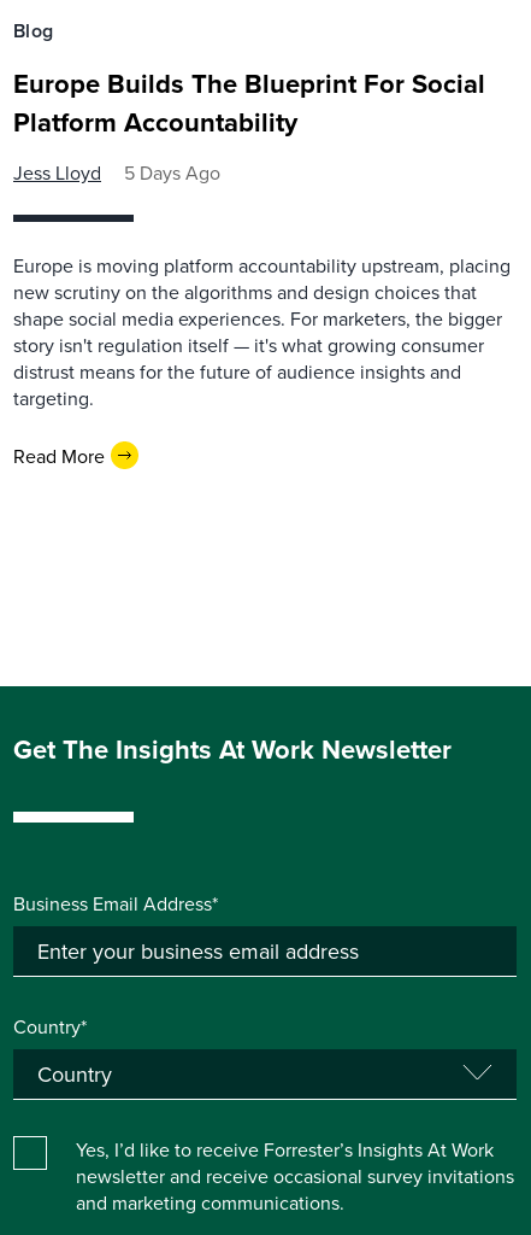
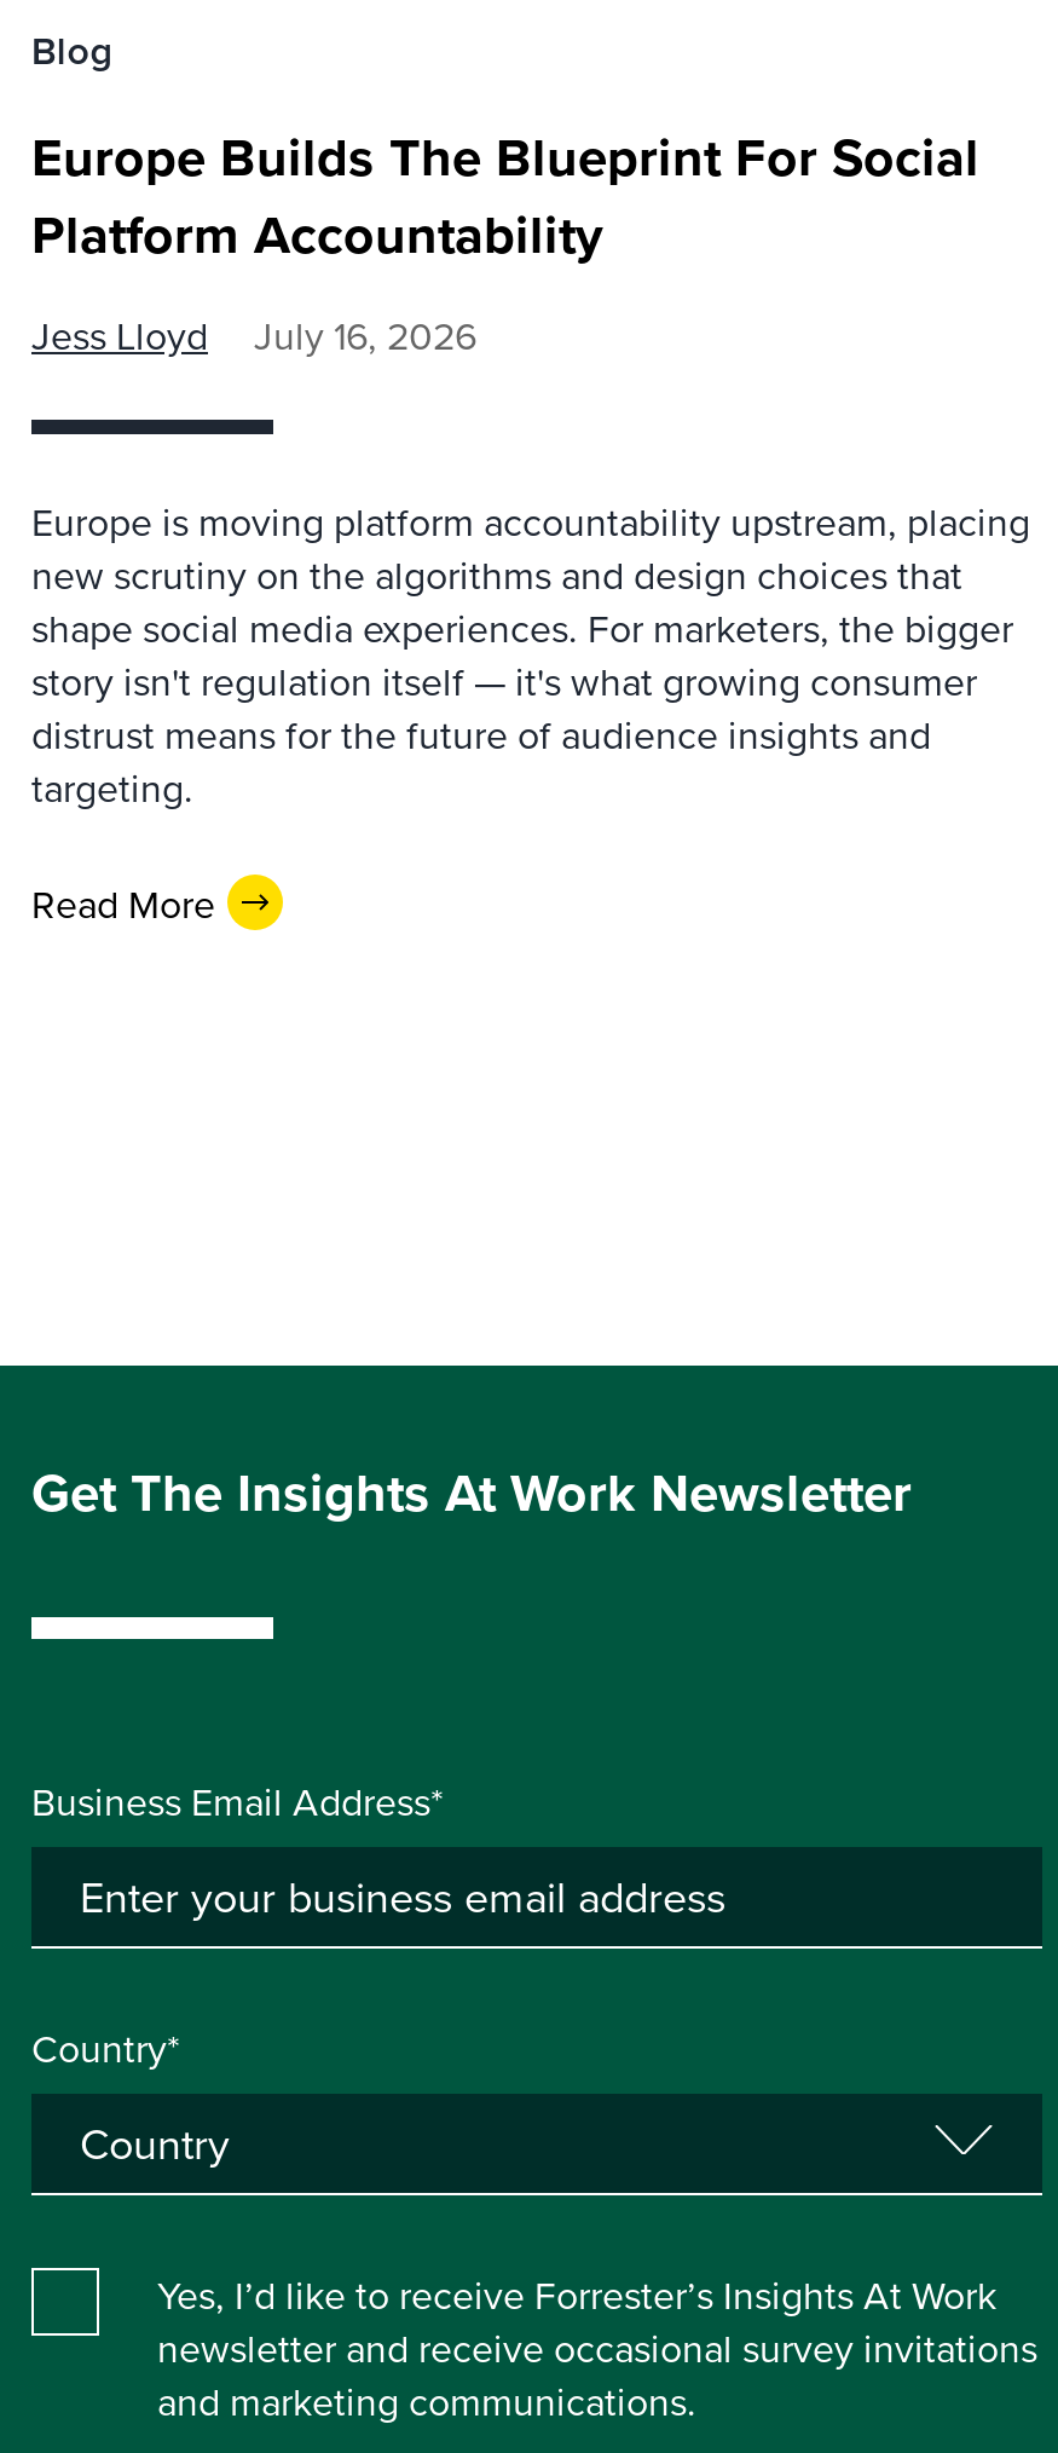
[13,159,220,186] Jess Lloyd 5 Days Ago -> [31,309,476,362] Jess Lloyd July 16, 2026

